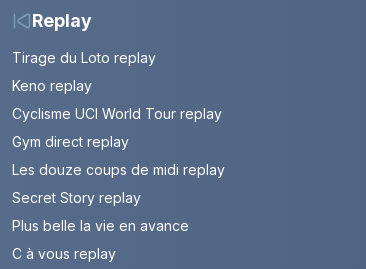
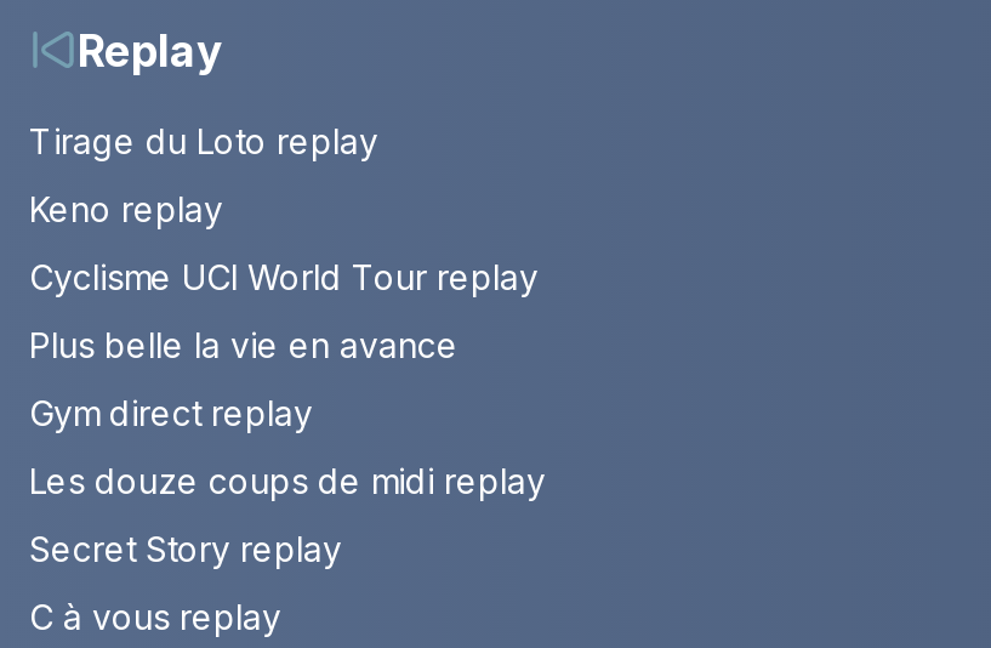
moved [12,133,225,206] -> [29,392,546,569]: Gym direct replay | Les douze coups de midi replay | Secret Story replay
moved [12,217,189,234] -> [29,324,459,365]: Plus belle la vie en avance

